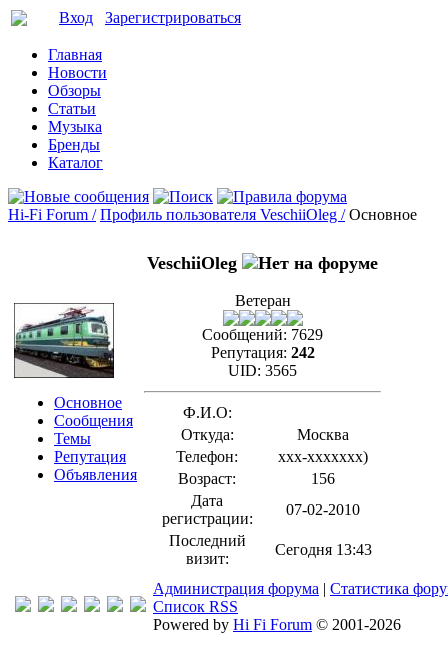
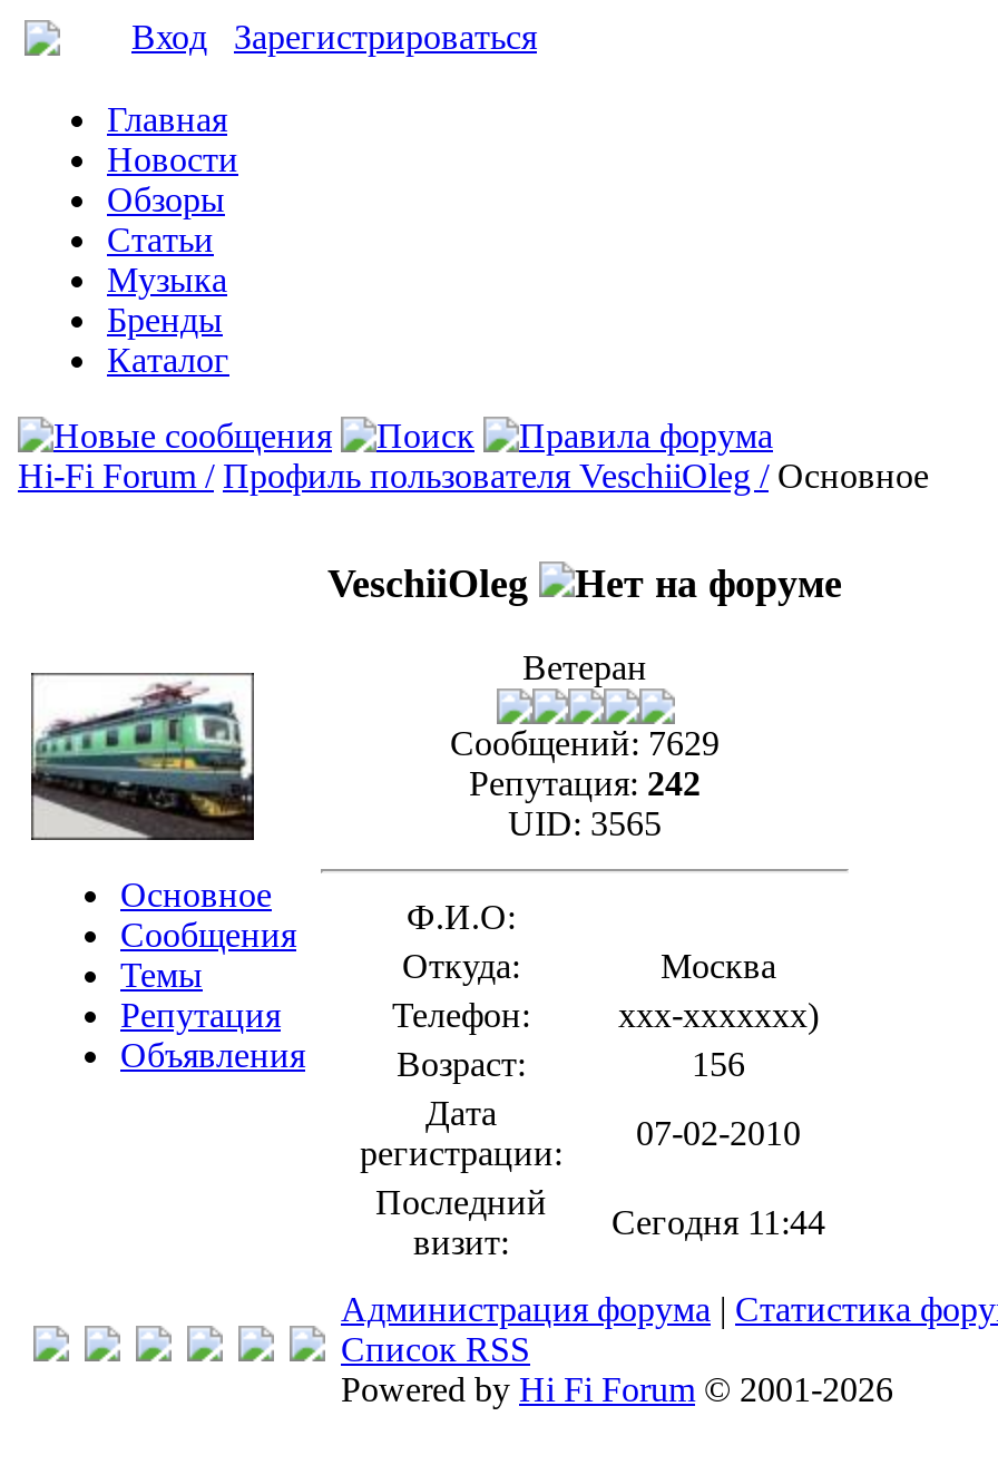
[274,541,371,558] Сегодня 13:43 -> [611,1203,825,1241] Сегодня 11:44

